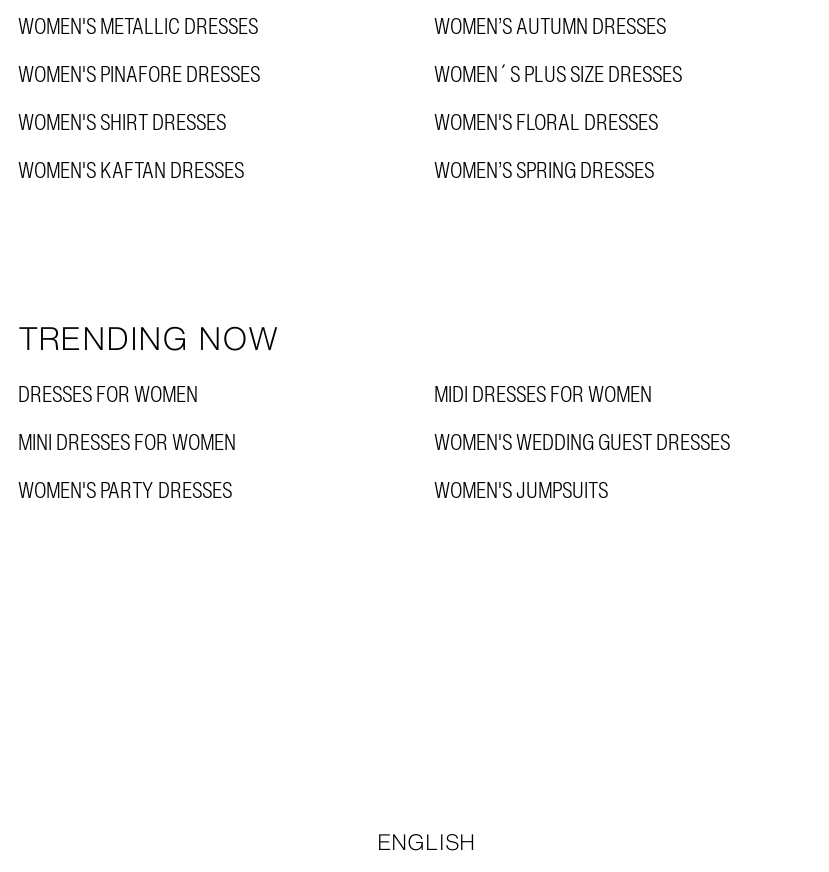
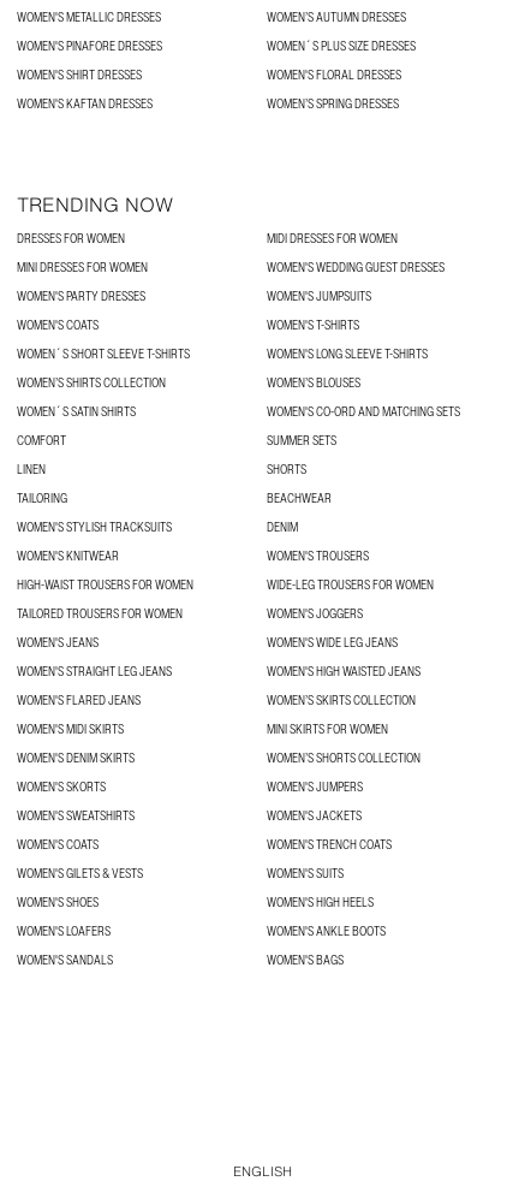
none -> [17,315,460,969] WOMEN'S COATS | WOMEN'S T-SHIRTS | WOMEN´S SHORT SLEEVE T-SHIRTS | WOMEN'S LONG SLEEVE T-SHIRTS | WOMEN’S SHIRTS COLLECTION | WOMEN’S BLOUSES | WOMEN´S SATIN SHIRTS | WOMEN'S CO-ORD AND MATCHING SETS | COMFORT | SUMMER SETS | LINEN | SHORTS | TAILORING | BEACHWEAR | WOMEN'S STYLISH TRACKSUITS | DENIM | WOMEN'S KNITWEAR | WOMEN'S TROUSERS | HIGH-WAIST TROUSERS FOR WOMEN | WIDE-LEG TROUSERS FOR WOMEN | TAILORED TROUSERS FOR WOMEN | WOMEN'S JOGGERS | WOMEN'S JEANS | WOMEN'S WIDE LEG JEANS | WOMEN'S STRAIGHT LEG JEANS | WOMEN'S HIGH WAISTED JEANS | WOMEN'S FLARED JEANS | WOMEN’S SKIRTS COLLECTION | WOMEN'S MIDI SKIRTS | MINI SKIRTS FOR WOMEN | WOMEN'S DENIM SKIRTS | WOMEN’S SHORTS COLLECTION | WOMEN'S SKORTS | WOMEN'S JUMPERS | WOMEN'S SWEATSHIRTS | WOMEN'S JACKETS | WOMEN'S COATS | WOMEN'S TRENCH COATS | WOMEN'S GILETS & VESTS | WOMEN'S SUITS | WOMEN'S SHOES | WOMEN'S HIGH HEELS | WOMEN'S LOAFERS | WOMEN'S ANKLE BOOTS | WOMEN'S SANDALS | WOMEN'S BAGS

